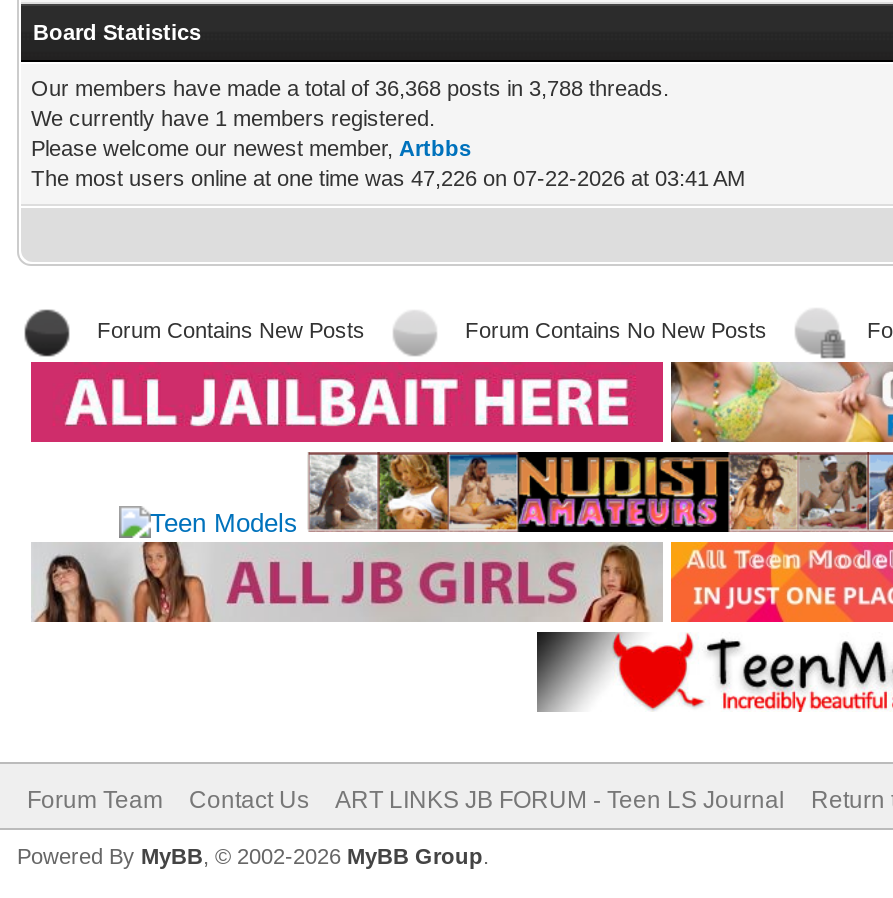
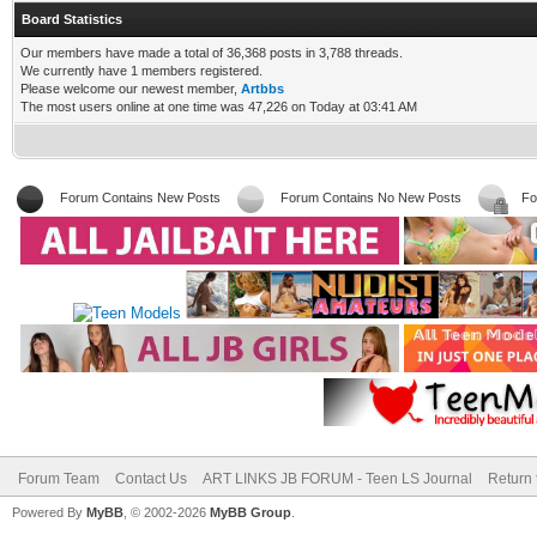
[31,166,745,190] The most users online at one time was 47,226 on 07-22-2026 at 03:41 AM -> [20,99,417,114] The most users online at one time was 47,226 on Today at 03:41 AM

